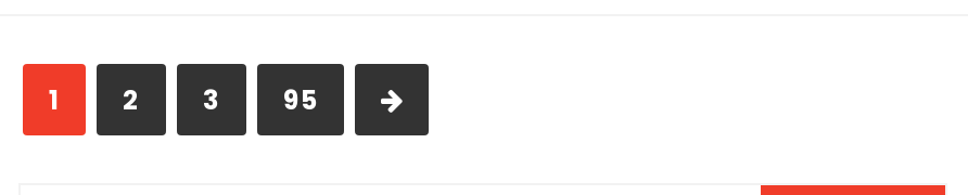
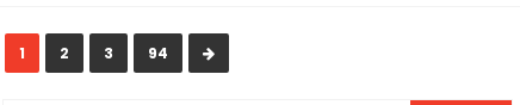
[49,81,318,118] 1 2 3 95 -> [19,43,168,63] 1 2 3 94

